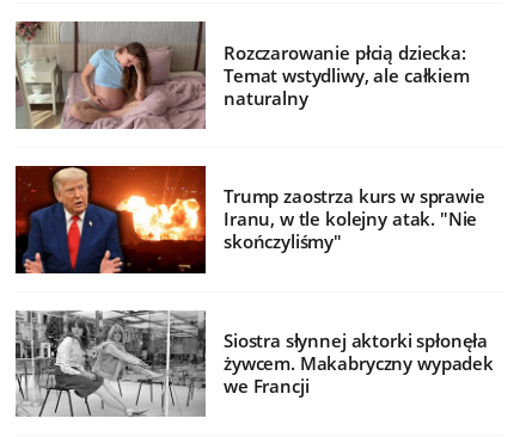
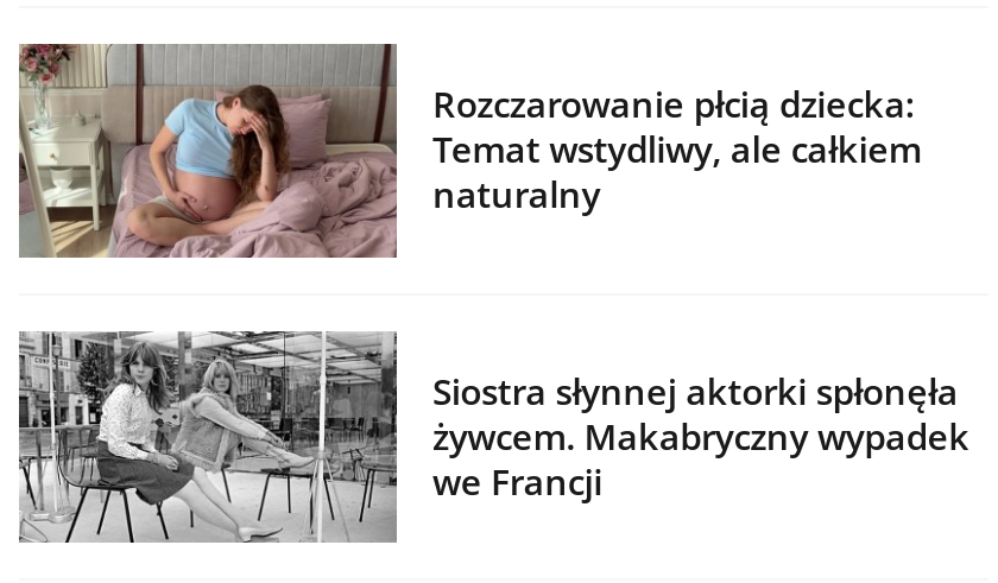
[16,165,485,273] [image] | Trump zaostrza kurs w sprawie | Iranu, w tle kolejny atak. "Nie | skończyliśmy" -> none

